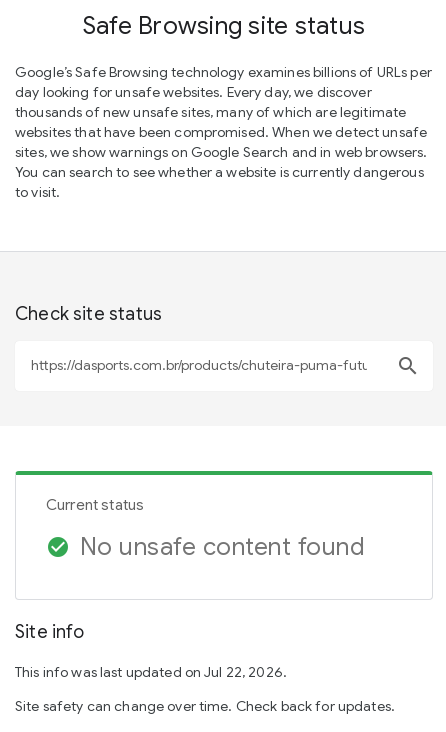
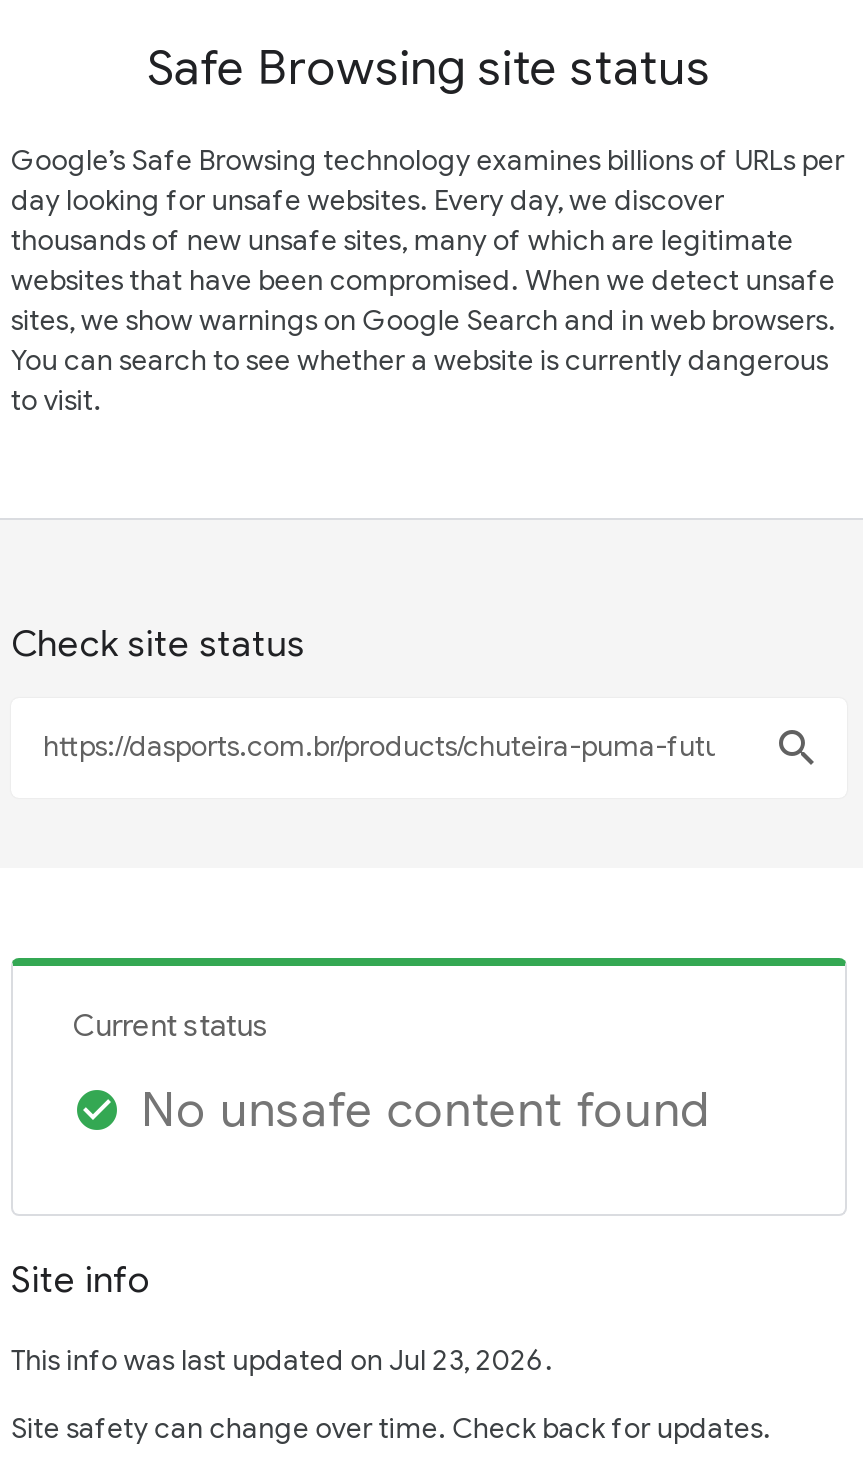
[15,663,287,681] This info was last updated on Jul 22, 2026. -> [11,1342,553,1378] This info was last updated on Jul 23, 2026.

